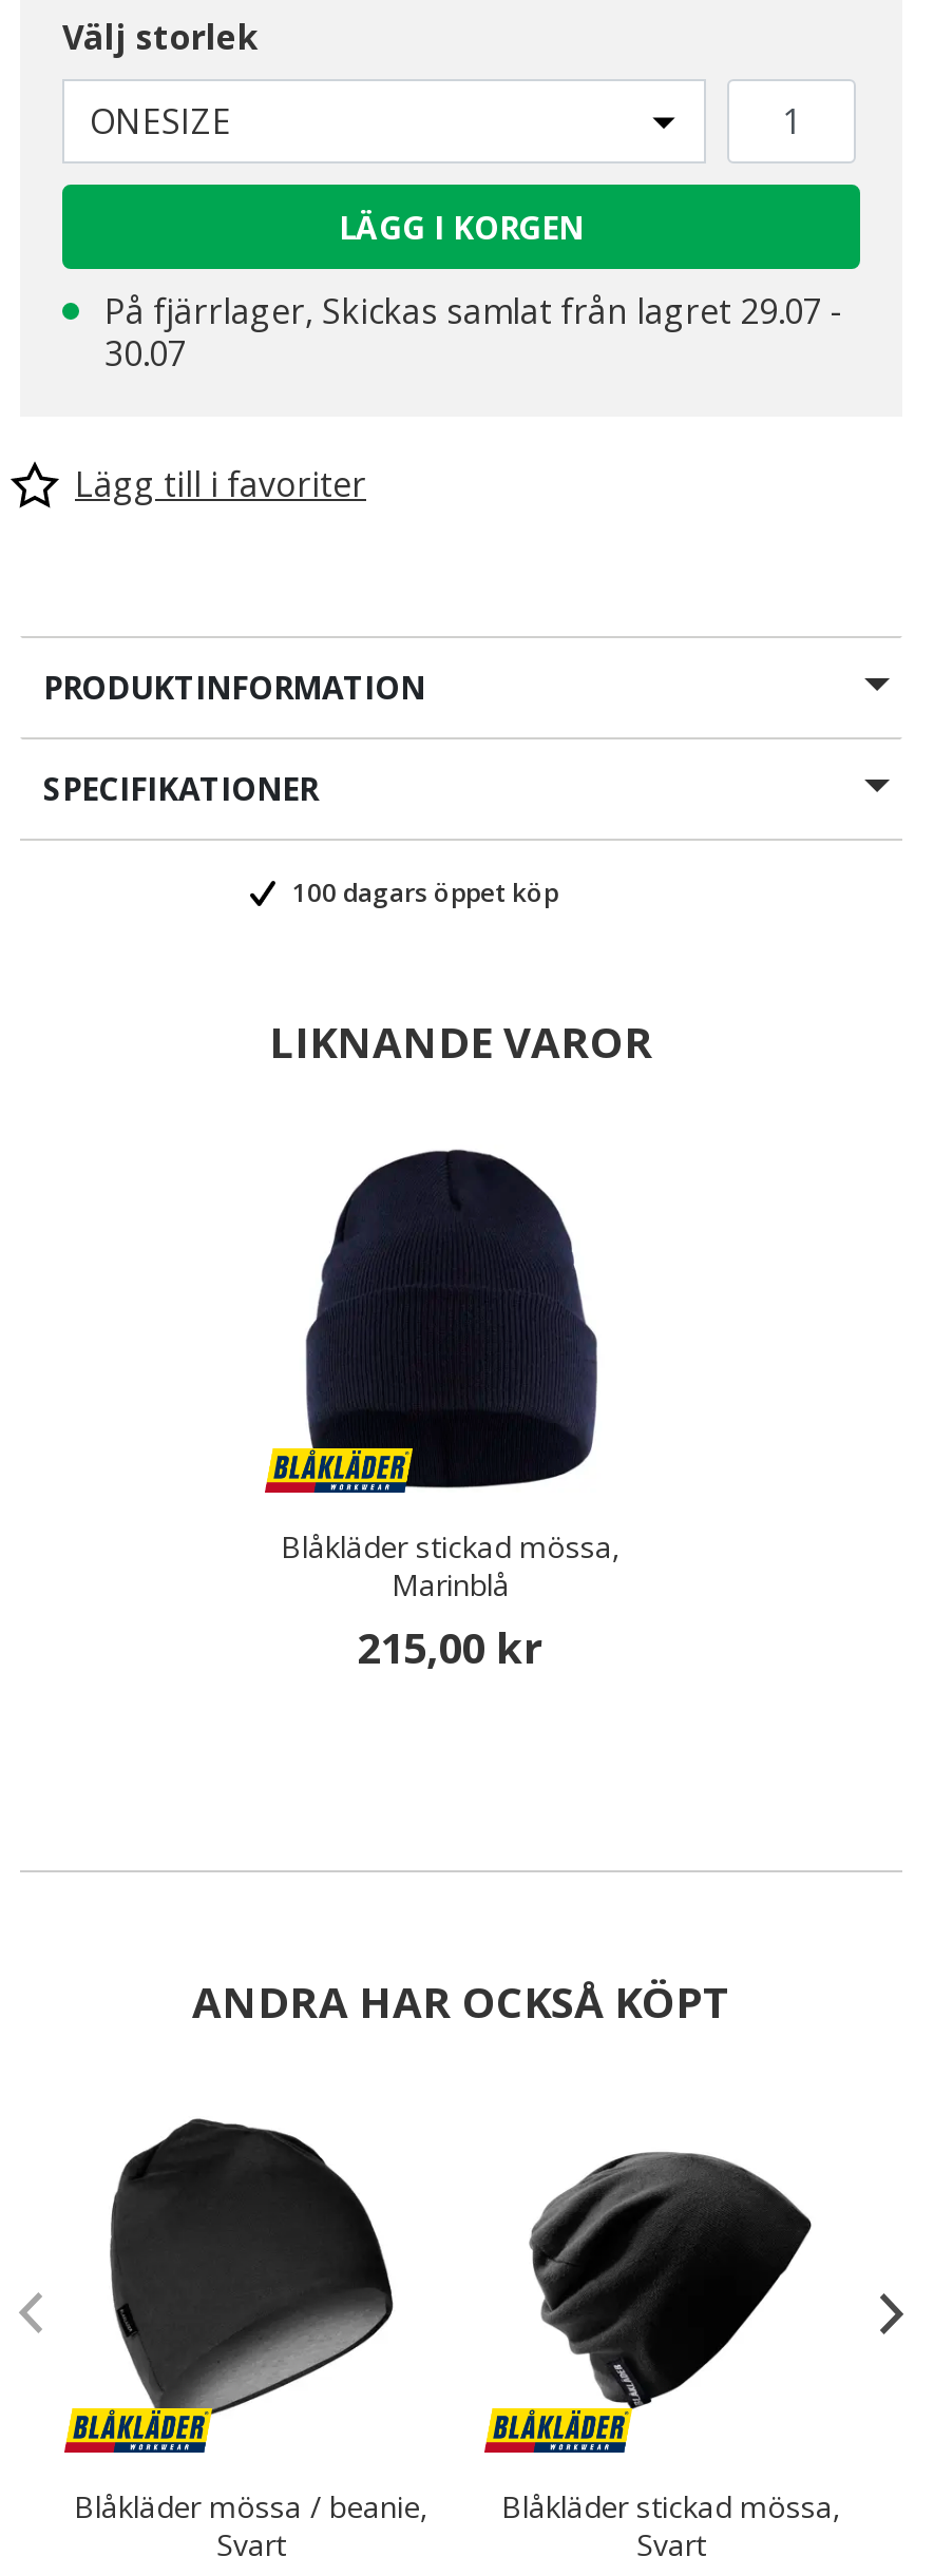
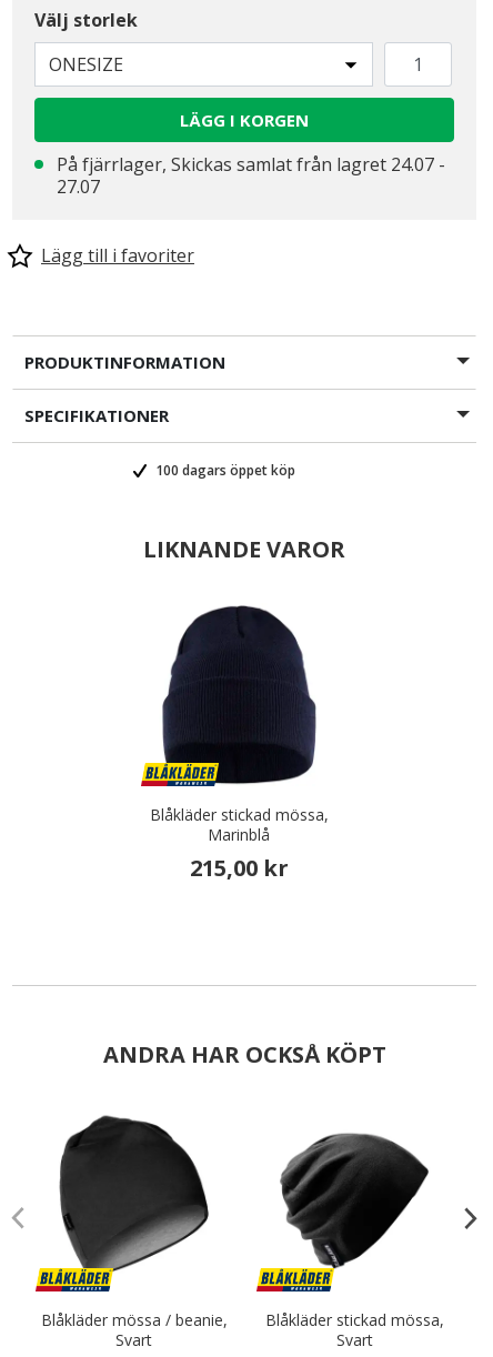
[104,288,843,334] På fjärrlager, Skickas samlat från lagret 29.07 - -> [57,152,445,177] På fjärrlager, Skickas samlat från lagret 24.07 -
[104,330,187,377] 30.07 -> [57,174,100,199] 27.07

